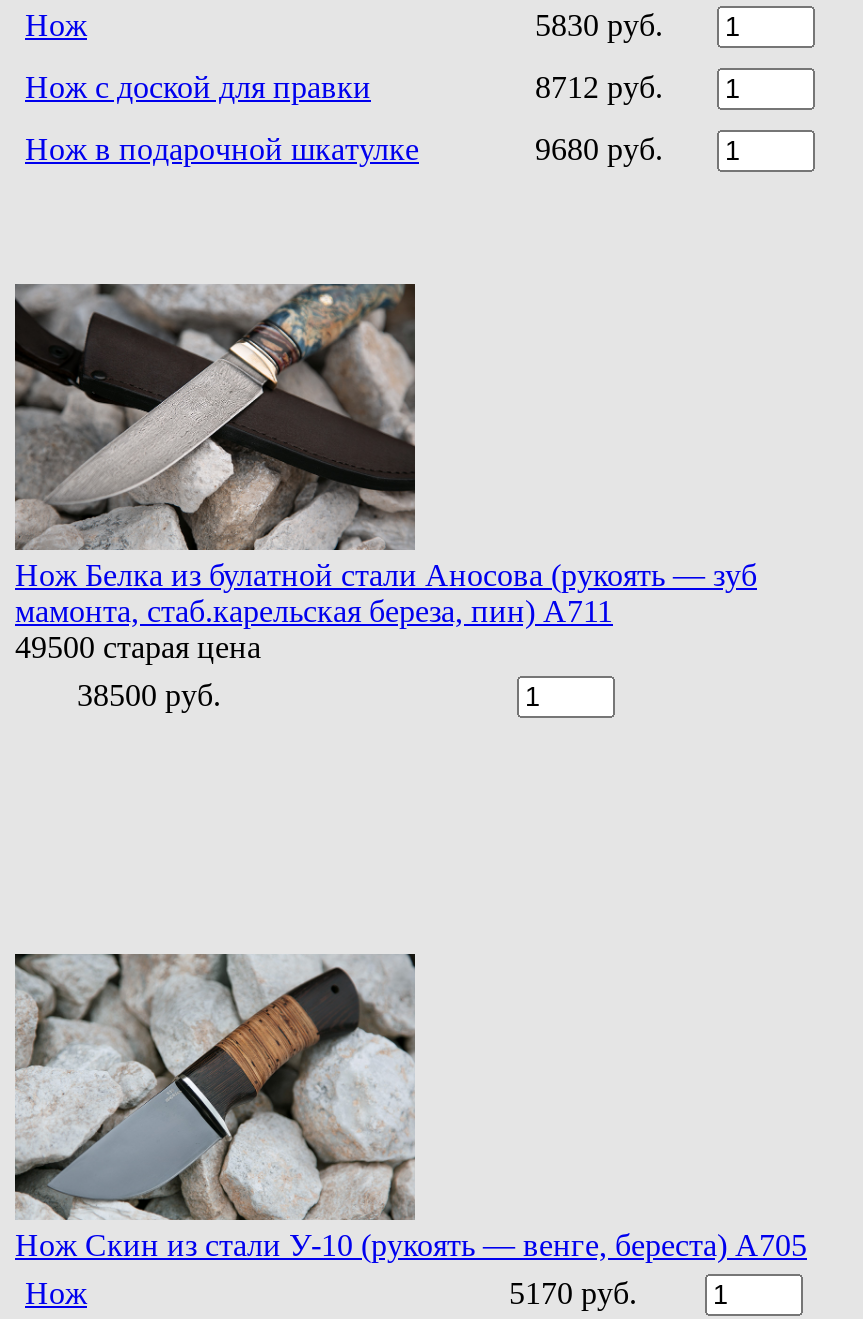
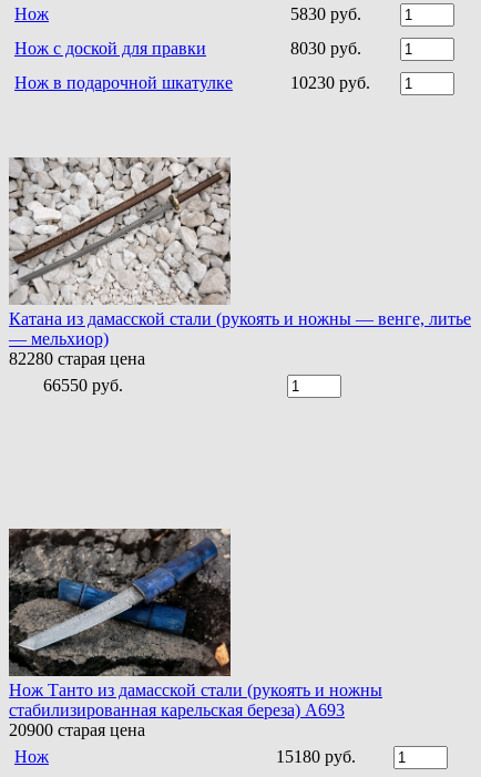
[535,70,663,104] 8712 руб. -> [290,39,361,58] 8030 руб.
[535,132,663,166] 9680 руб. -> [290,73,370,92] 10230 руб.
[13,282,415,472] [image] -> [9,157,231,301] [image]
[15,558,757,712] Нож Белка из булатной стали Аносова (рукоять — зуб | мамонта, стаб.карельская береза, пин) A711 | 49500 старая цена | 38500 руб. -> [9,309,471,395] Катана из дамасской стали (рукоять и ножны — венге, литье | — мельхиор) | 82280 старая цена | 66550 руб.
[15,952,415,1142] [image] -> [8,528,232,673] [image]
[15,1228,807,1262] Нож Скин из стали У-10 (рукоять — венге, береста) А705 -> [9,681,382,740] Нож Танто из дамасской стали (рукоять и ножны | стабилизированная карельская береза) A693 | 20900 старая цена
[509,1276,637,1310] 5170 руб. -> [276,747,356,766] 15180 руб.

